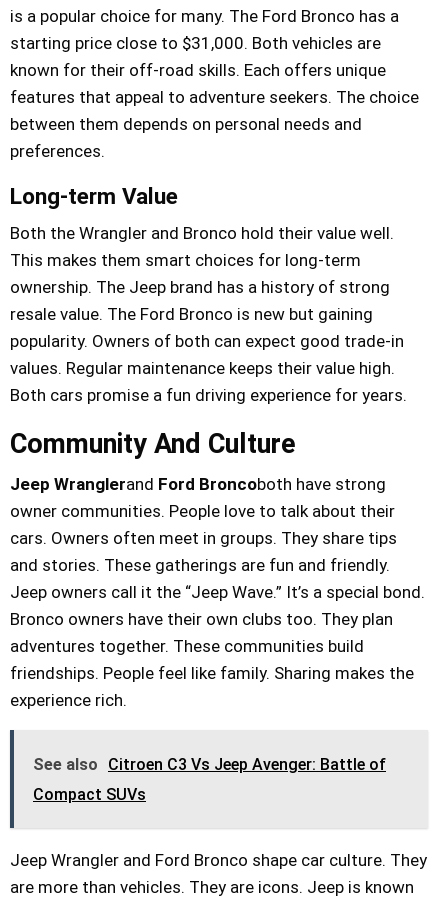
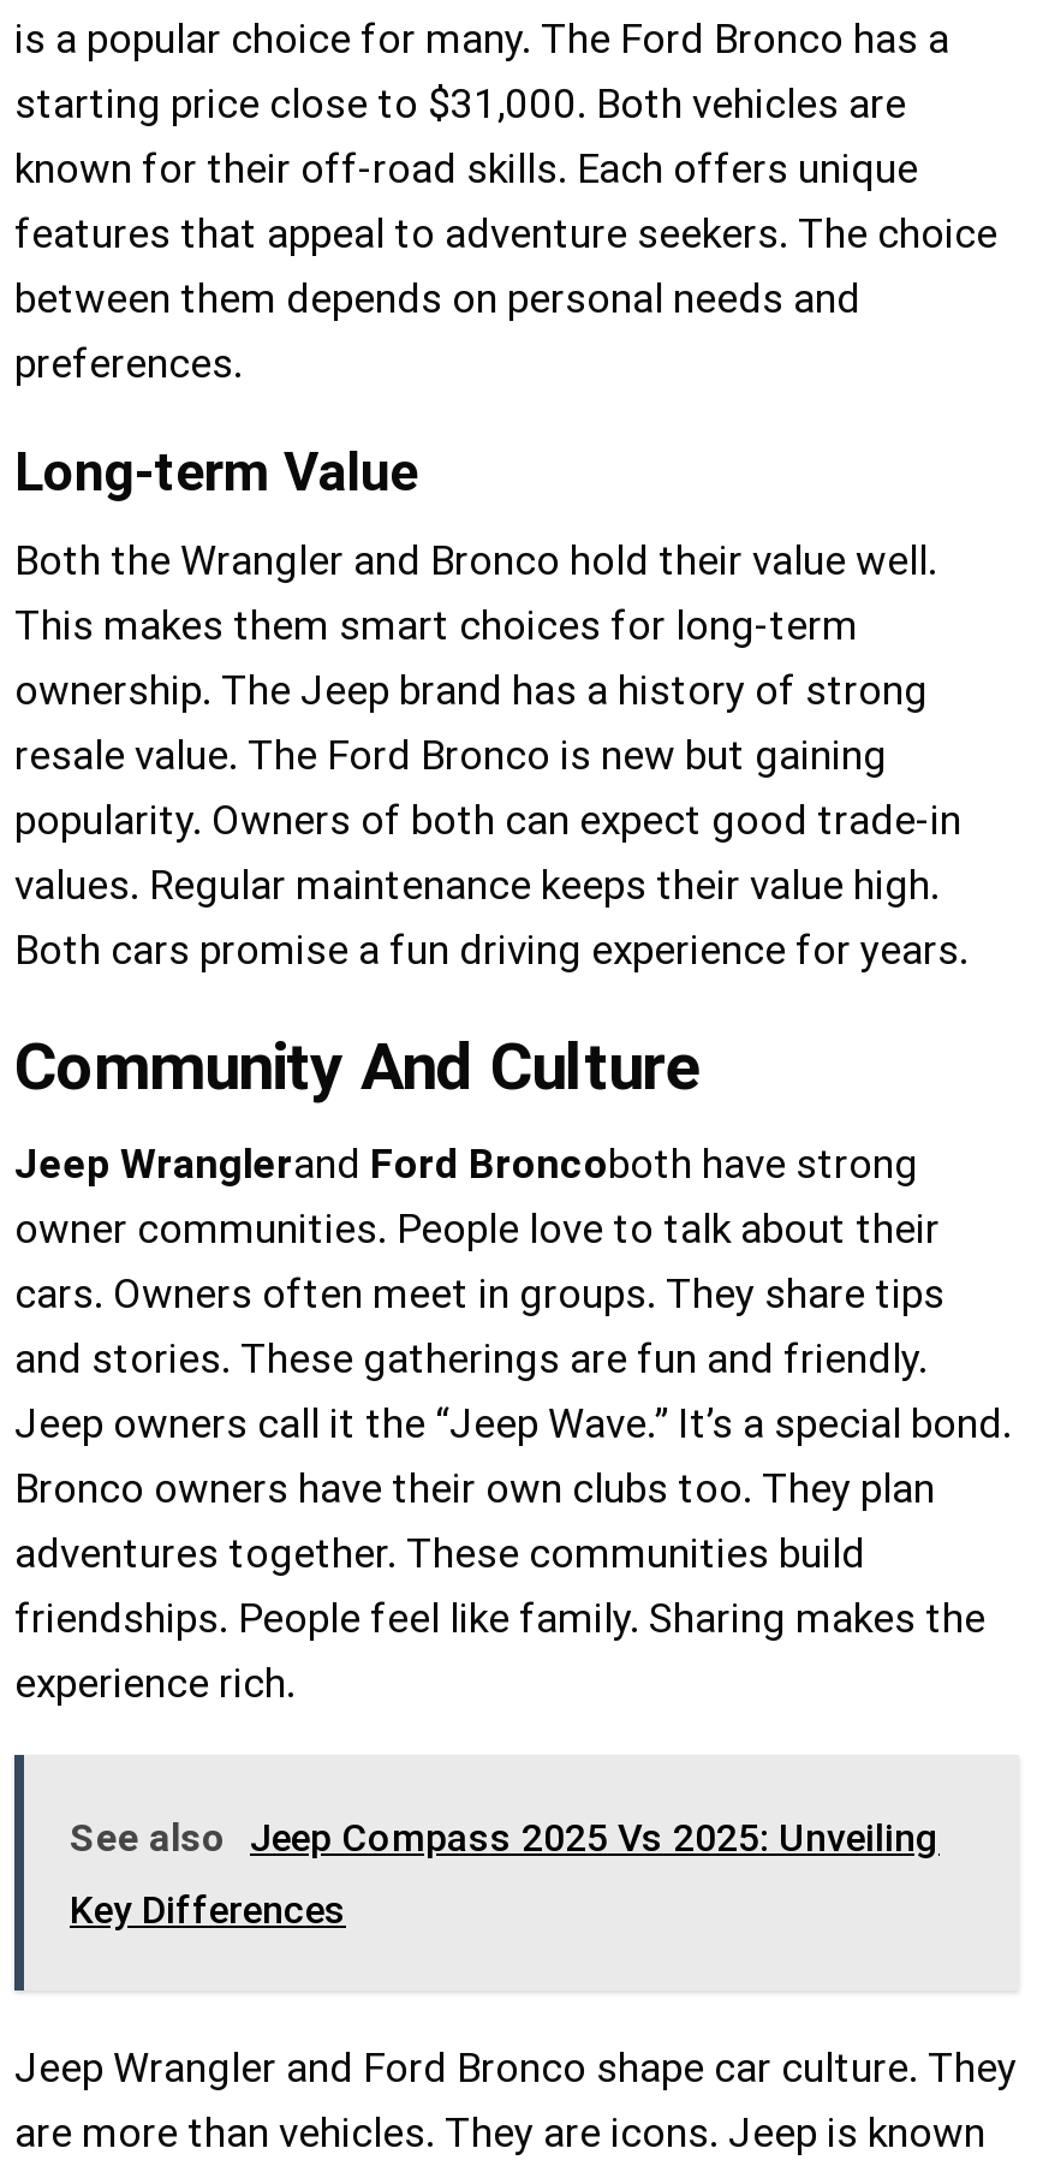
[33,755,386,774] See also Citroen C3 Vs Jeep Avenger: Battle of -> [70,1815,940,1860] See also Jeep Compass 2025 Vs 2025: Unveiling
[33,785,146,804] Compact SUVs -> [70,1887,346,1933] Key Differences

